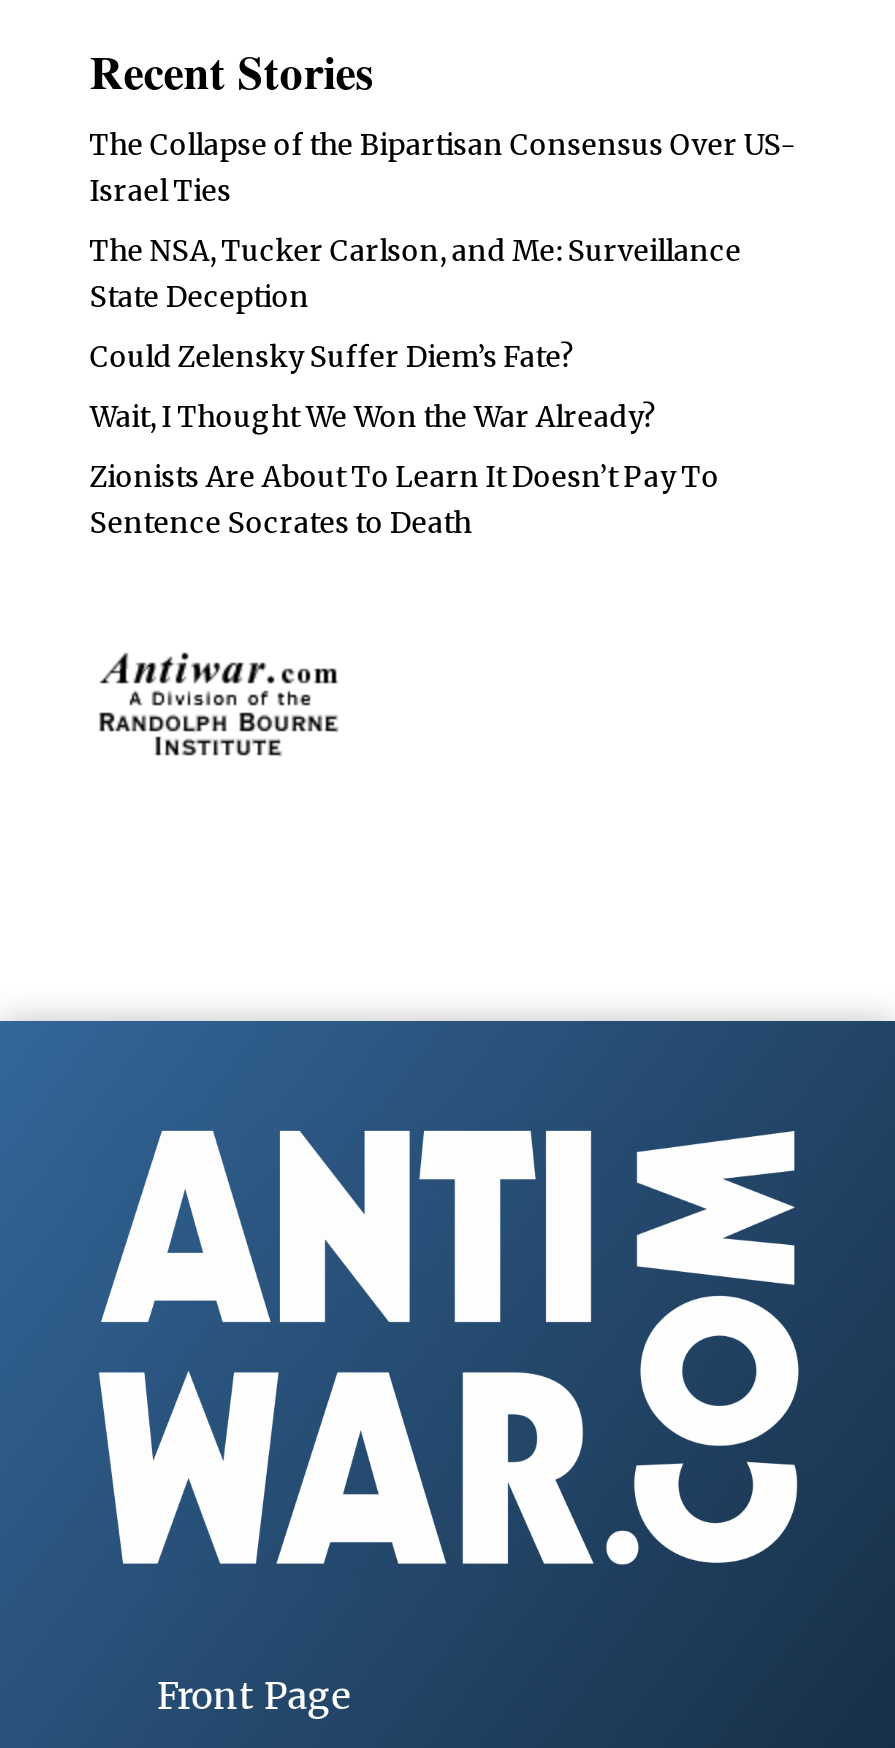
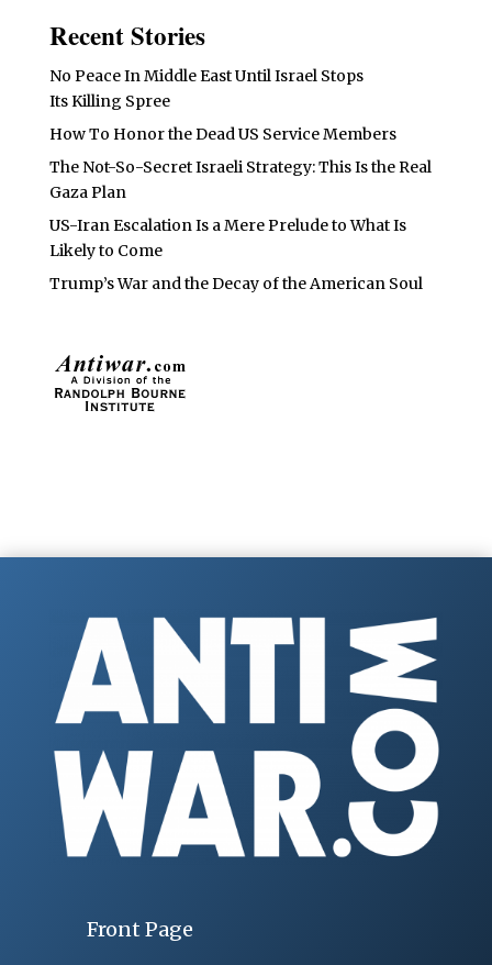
[90,128,796,210] The Collapse of the Bipartisan Consensus Over US- | Israel Ties -> [49,66,363,111] No Peace In Middle East Until Israel Stops | Its Killing Spree
[90,234,742,316] The NSA, Tucker Carlson, and Me: Surveillance | State Deception -> [49,125,396,144] How To Honor the Dead US Service Members
[90,340,574,376] Could Zelensky Suffer Diem’s Fate? -> [49,158,431,203] The Not-So-Secret Israeli Strategy: This Is the Real | Gaza Plan
[90,400,656,436] Wait, I Thought We Won the War Already? -> [49,216,406,261] US-Iran Escalation Is a Mere Prelude to What Is | Likely to Come
[90,460,720,542] Zionists Are About To Learn It Doesn’t Pay To | Sentence Socrates to Death -> [49,274,423,294] Trump’s War and the Decay of the American Soul

